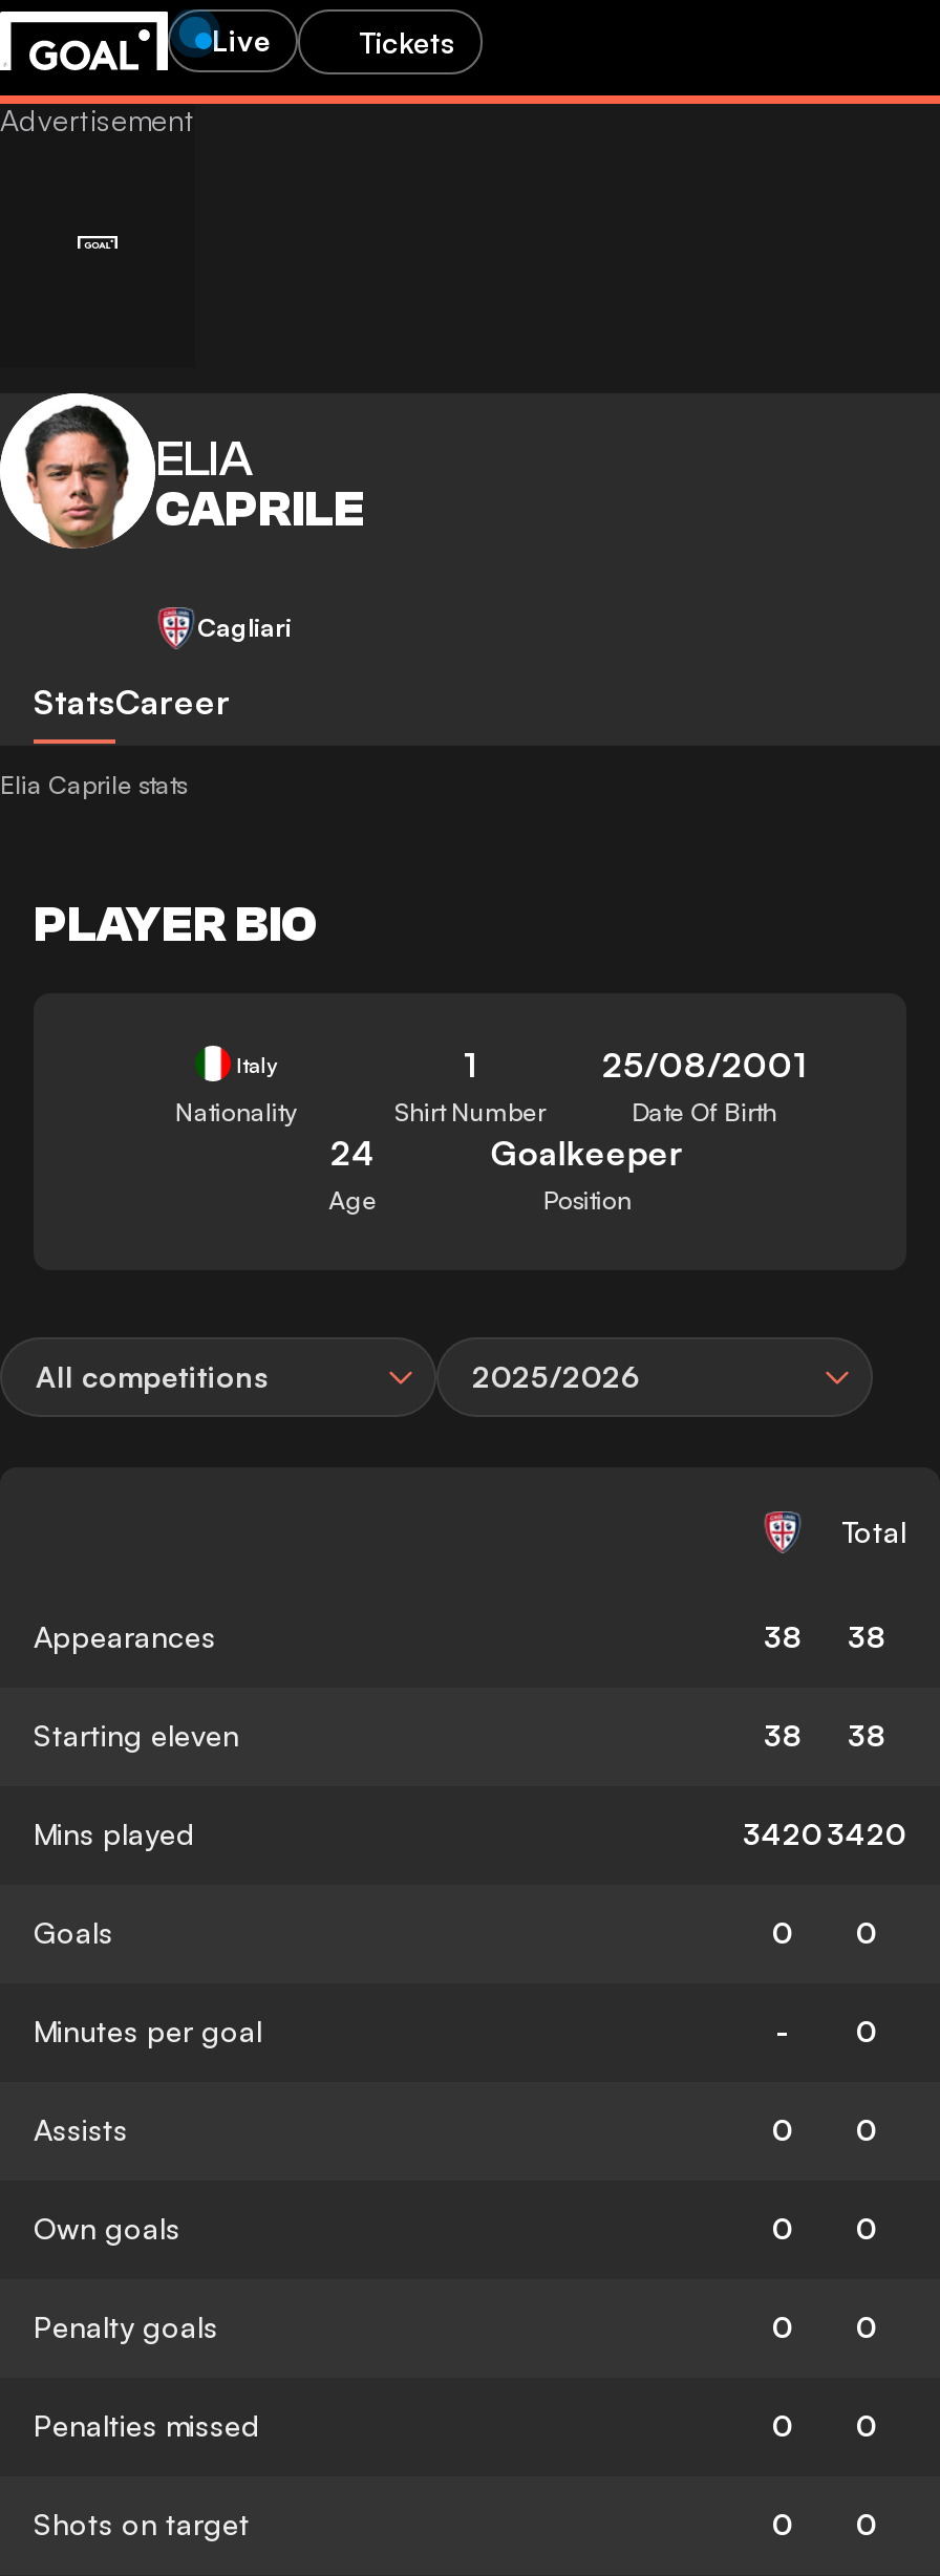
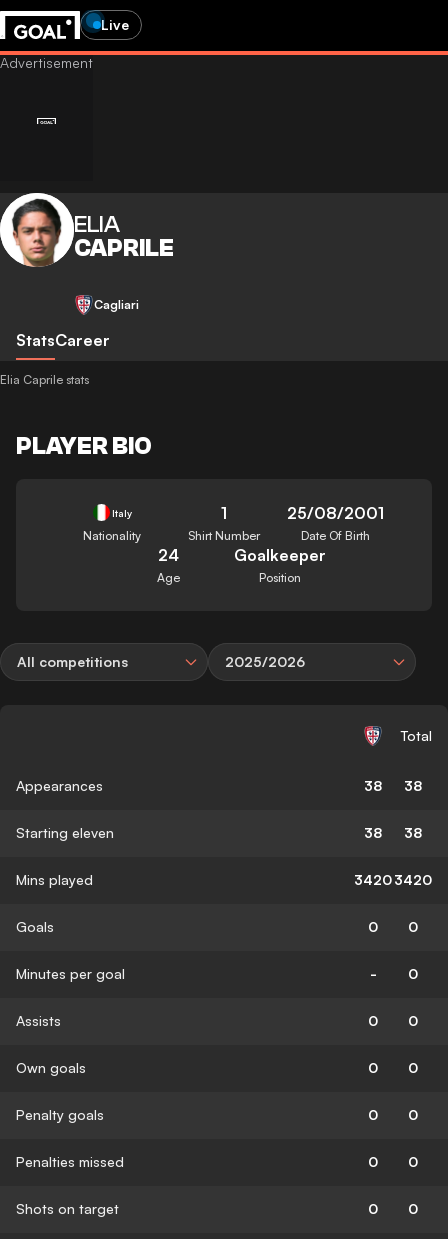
[359,23,455,59] Tickets -> none

